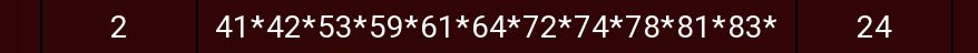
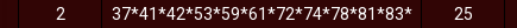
[215,8,779,44] 41*42*53*59*61*64*72*74*78*81*83* -> [111,4,412,23] 37*41*42*53*59*61*72*74*78*81*83*
[857,8,892,44] 24 -> [453,4,472,23] 25

